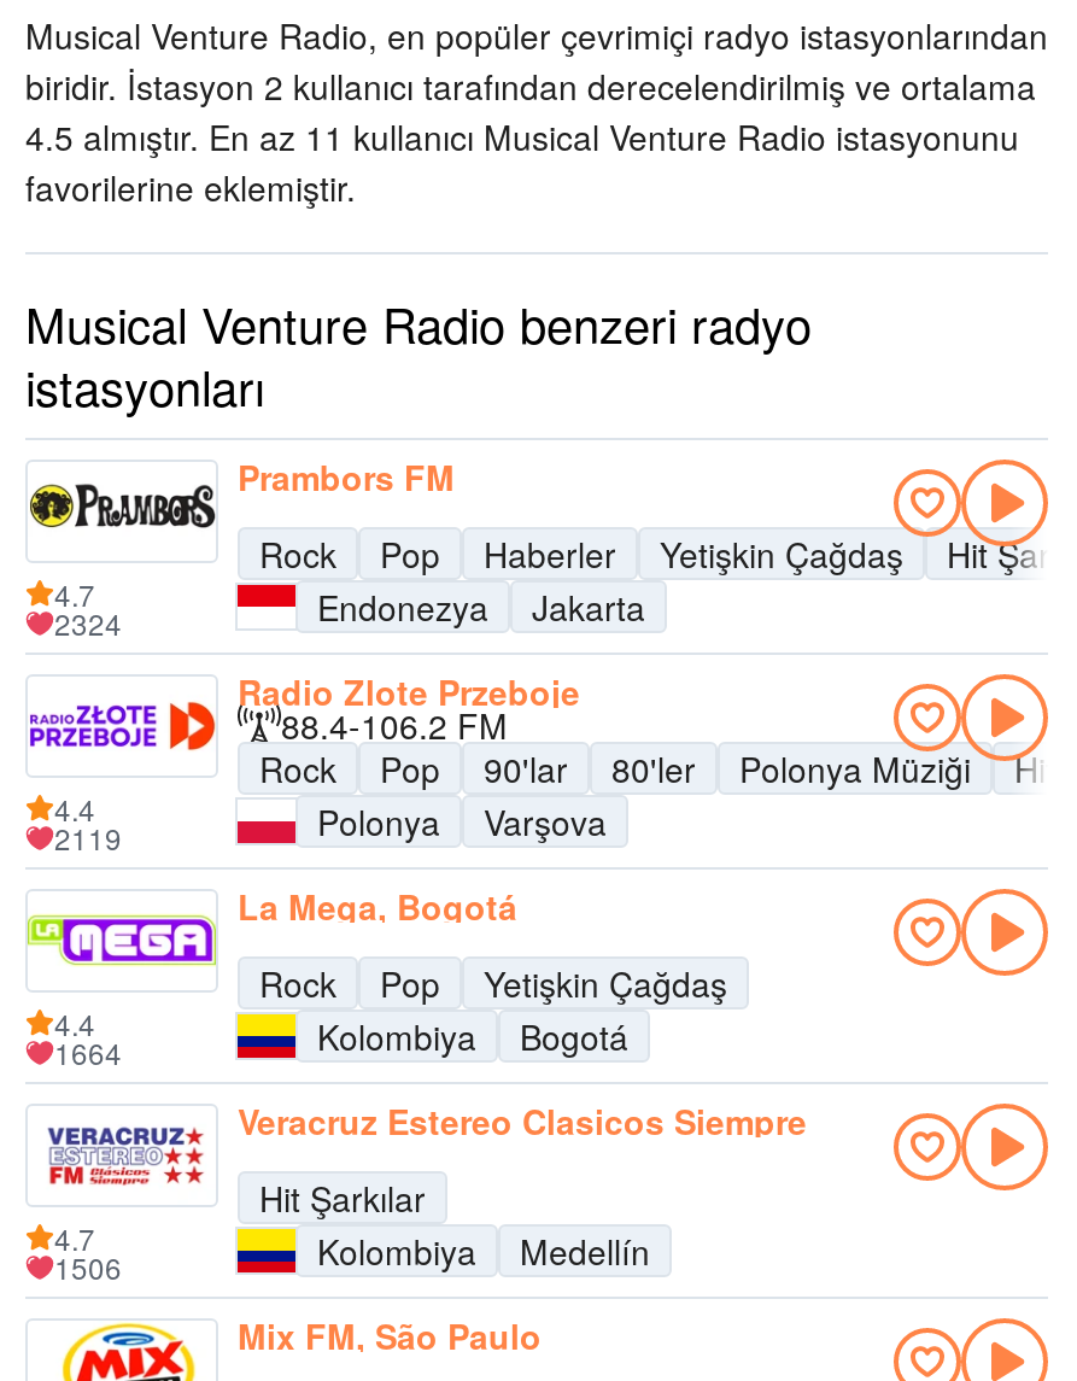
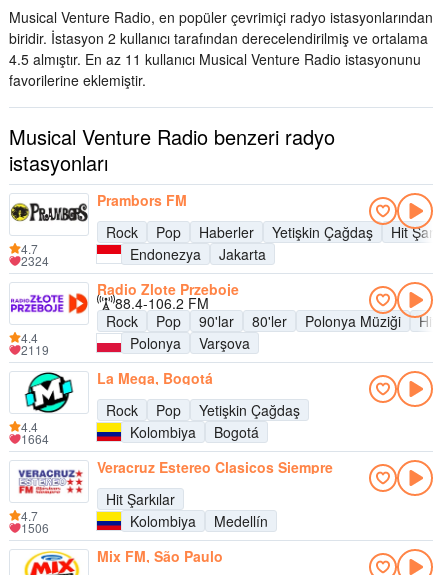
[25,891,218,990] [image] -> [10,371,88,414] [image]

